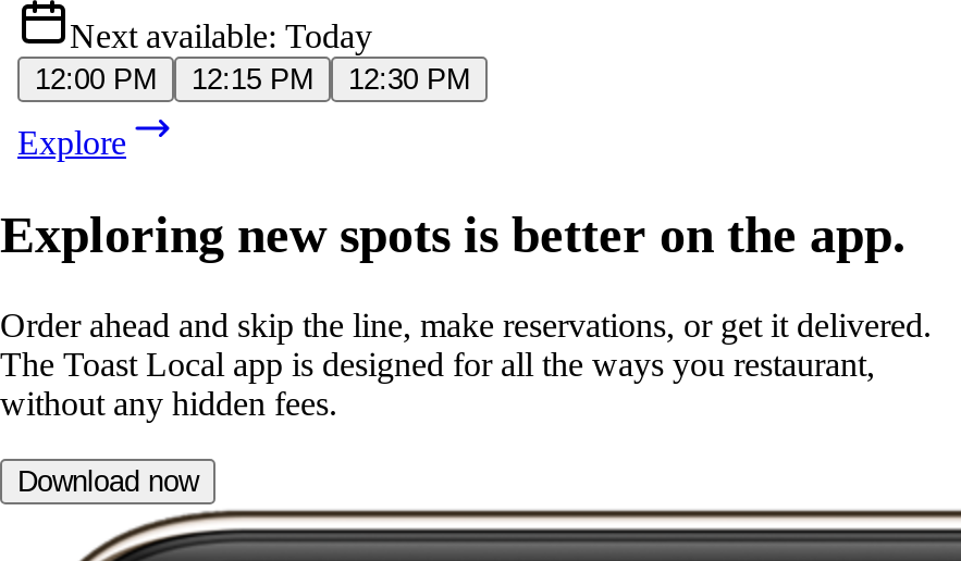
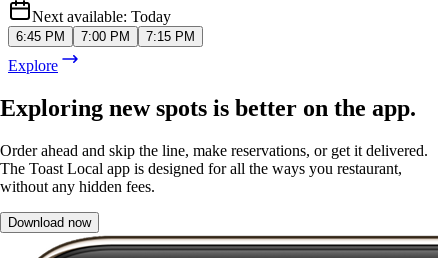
[35,62,157,95] 12:00 PM -> [16,29,65,44] 6:45 PM
[192,62,313,95] 12:15 PM -> [81,29,130,44] 7:00 PM
[348,62,470,95] 12:30 PM -> [146,29,195,44] 7:15 PM

